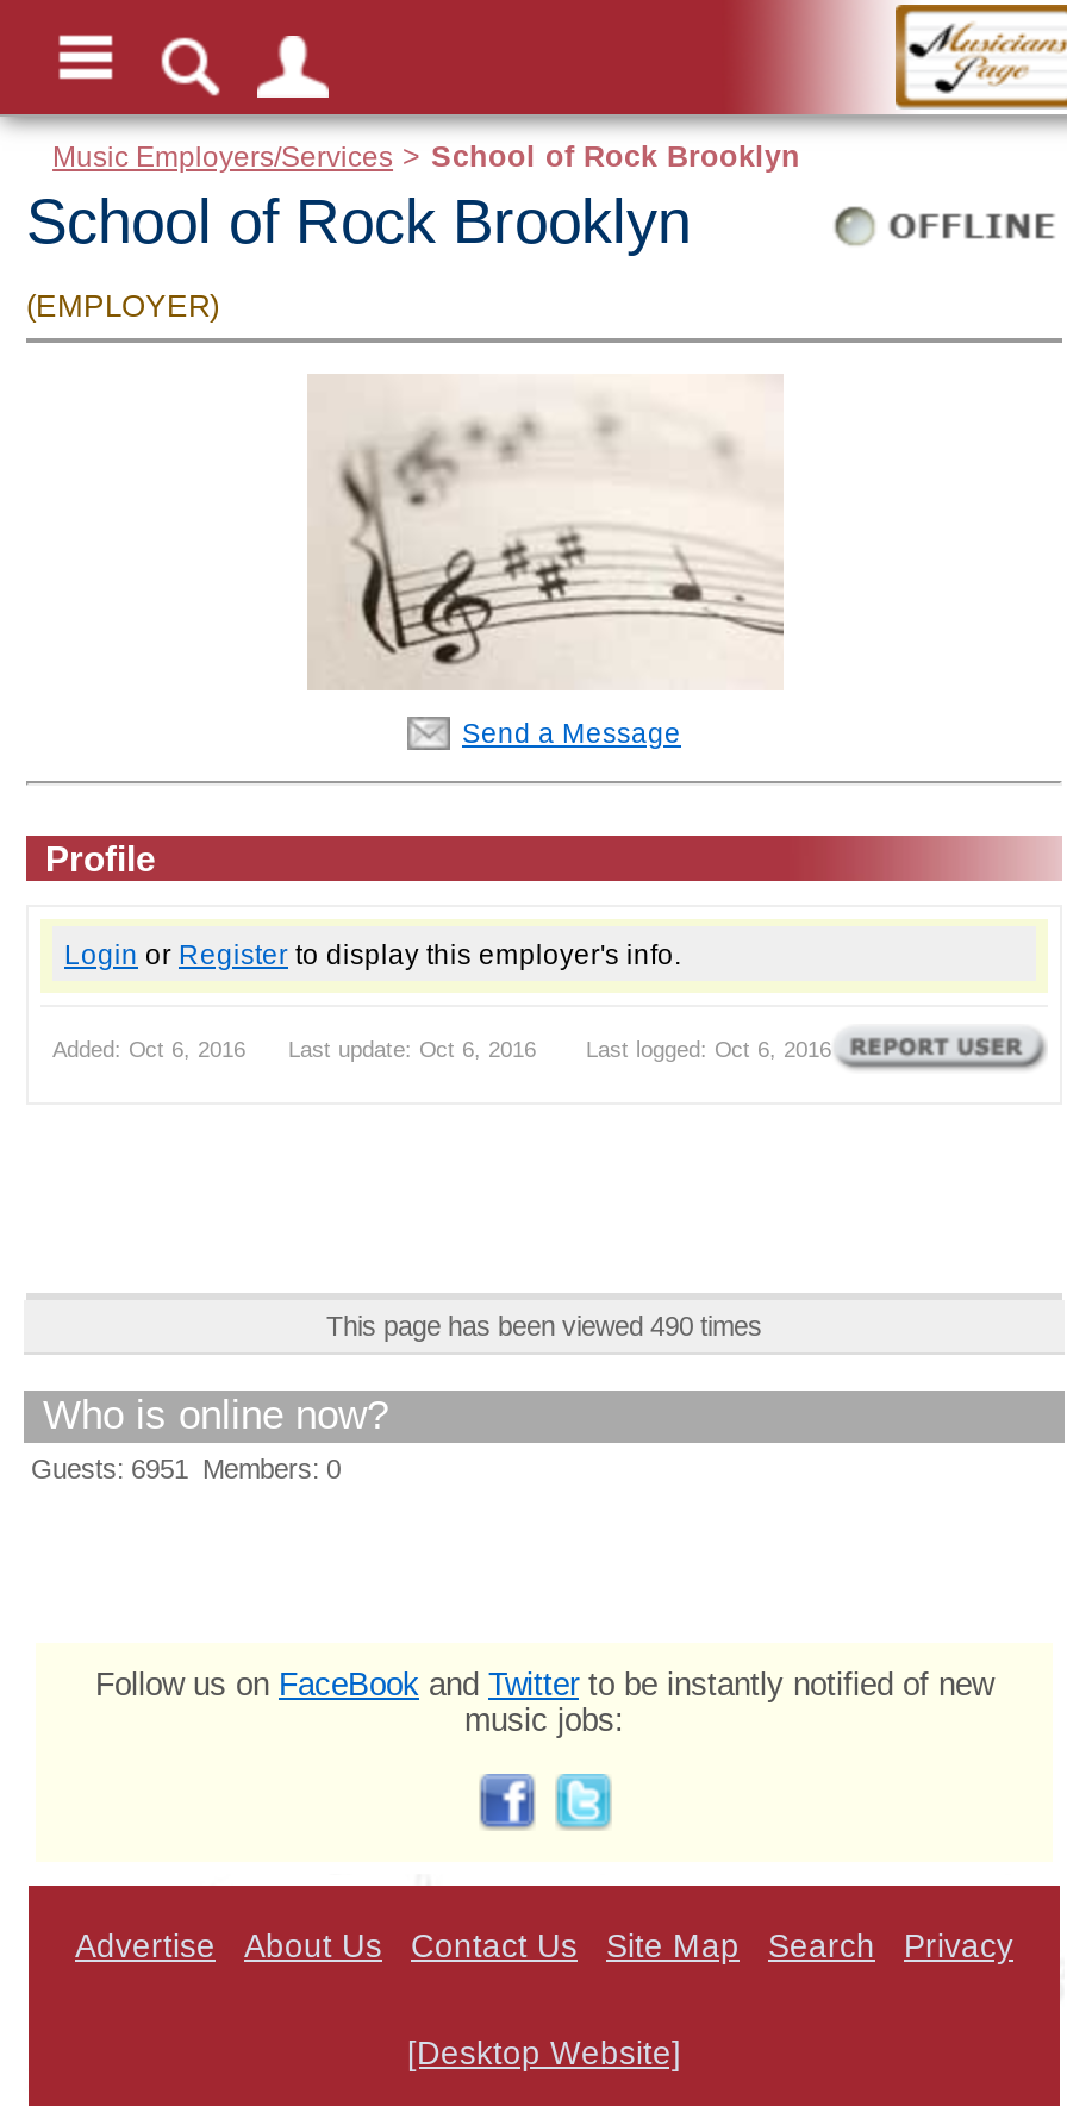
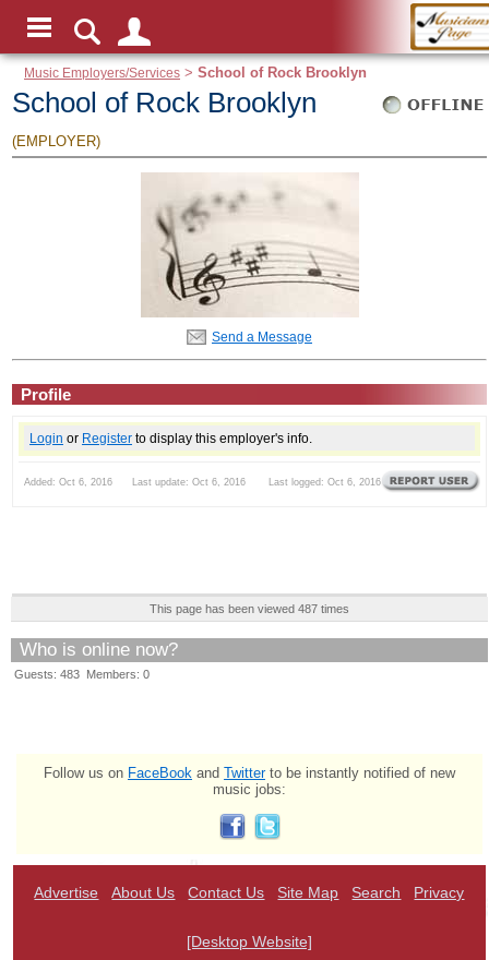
[326,1312,762,1340] This page has been viewed 490 times -> [150,602,349,615] This page has been viewed 487 times
[31,1455,341,1483] Guests: 6951 Members: 0 -> [14,668,150,681] Guests: 483 Members: 0

